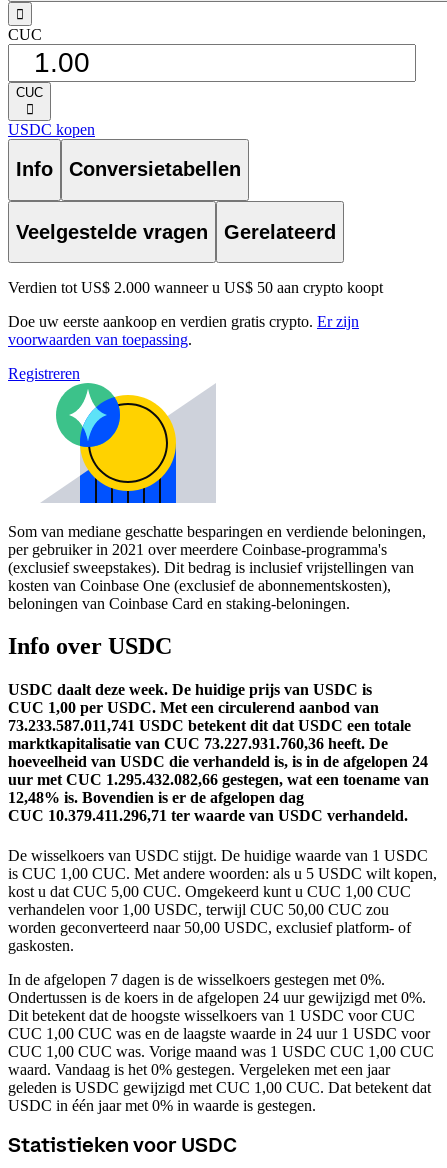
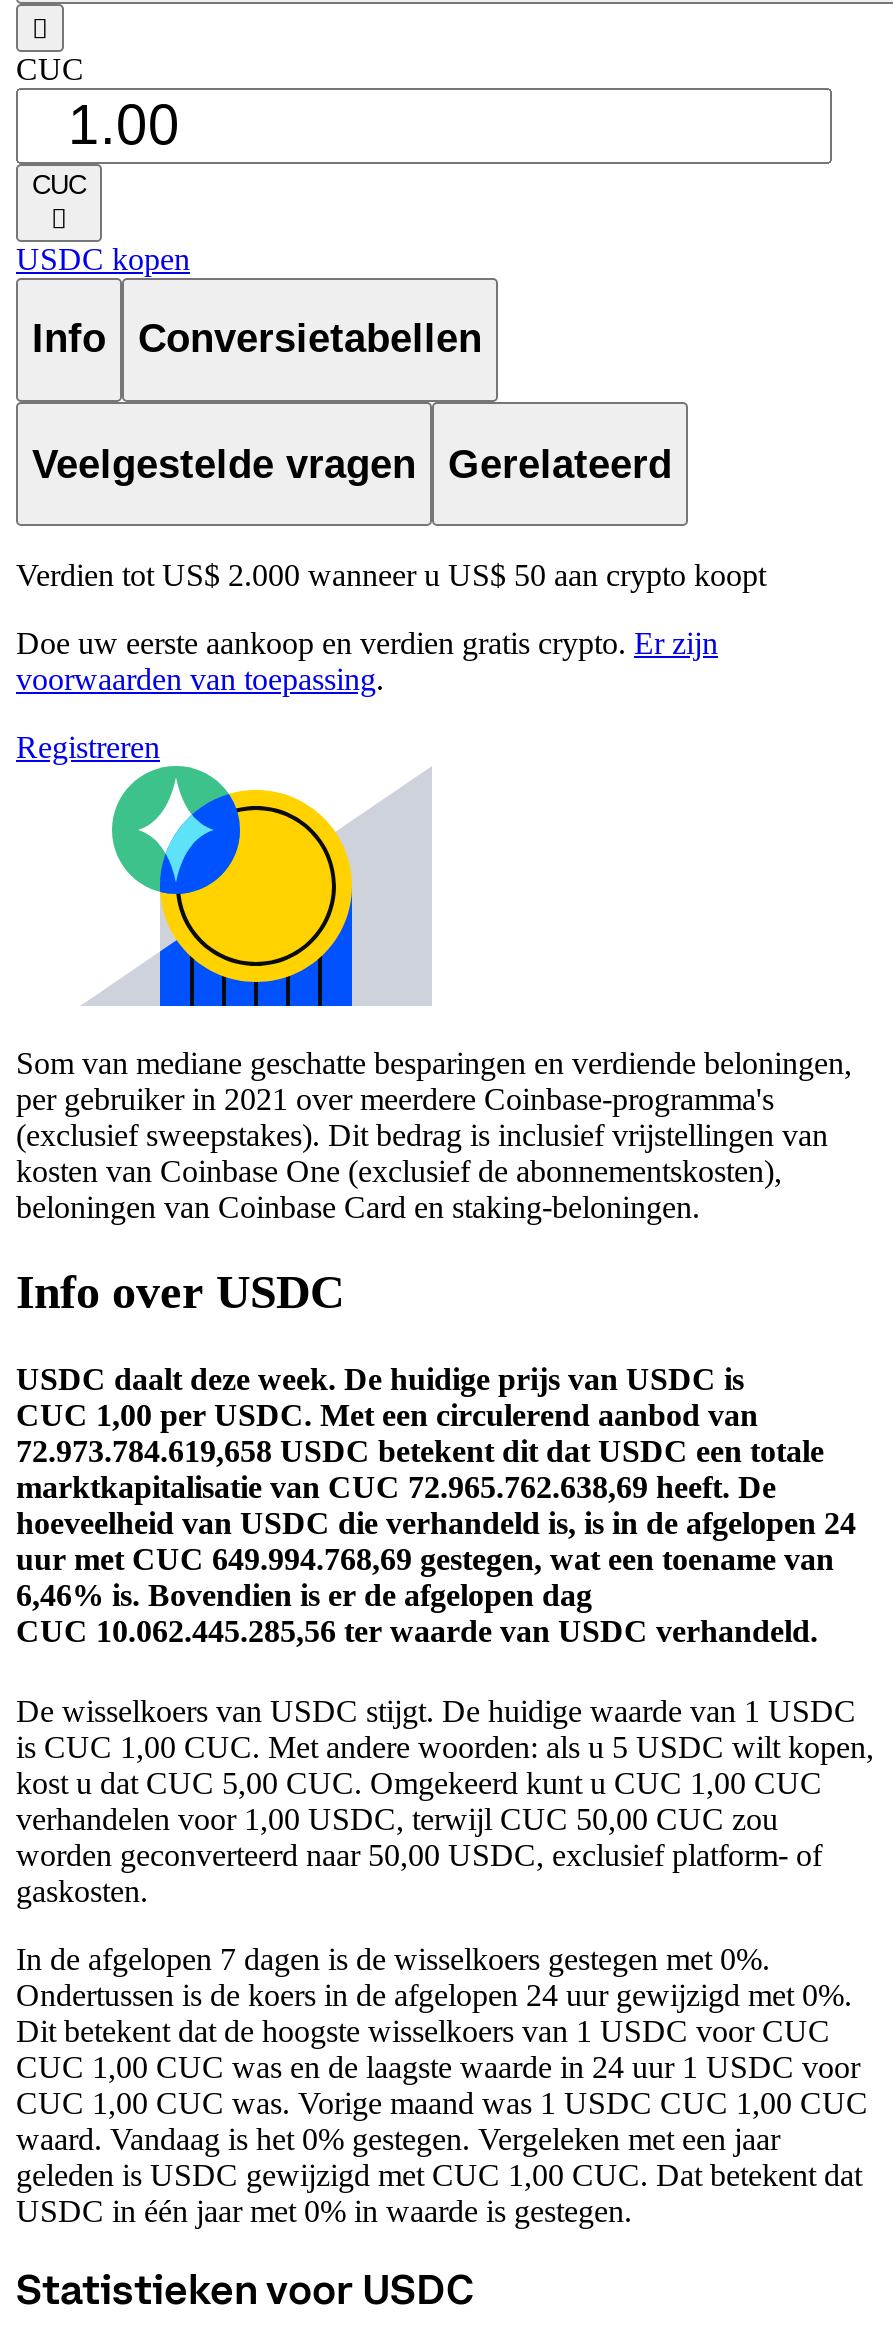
[8,717,411,734] 73.233.587.011,741 USDC betekent dit dat USDC een totale -> [16,1435,824,1469] 72.973.784.619,658 USDC betekent dit dat USDC een totale
[8,735,388,752] marktkapitalisatie van CUC 73.227.931.760,36 heeft. De -> [16,1471,776,1505] marktkapitalisatie van CUC 72.965.762.638,69 heeft. De
[8,771,429,788] uur met CUC 1.295.432.082,66 gestegen, wat een toename van -> [16,1543,834,1577] uur met CUC 649.994.768,69 gestegen, wat een toename van
[8,789,304,806] 12,48% is. Bovendien is er de afgelopen dag -> [16,1579,592,1613] 6,46% is. Bovendien is er de afgelopen dag
[8,807,408,824] CUC 10.379.411.296,71 ter waarde van USDC verhandeld. -> [16,1615,818,1649] CUC 10.062.445.285,56 ter waarde van USDC verhandeld.

